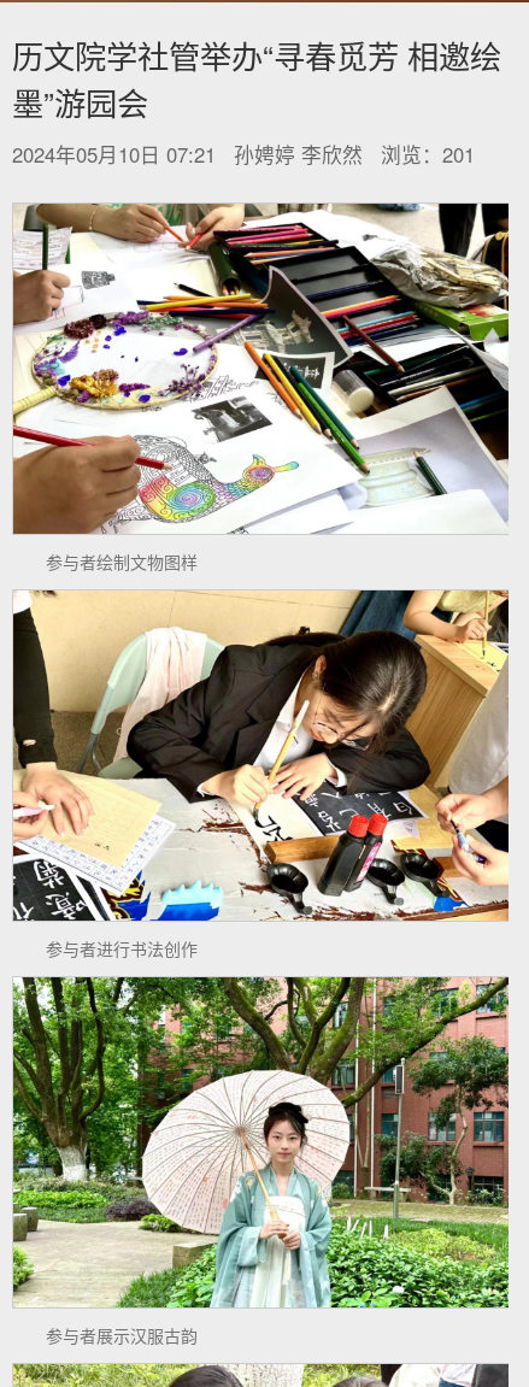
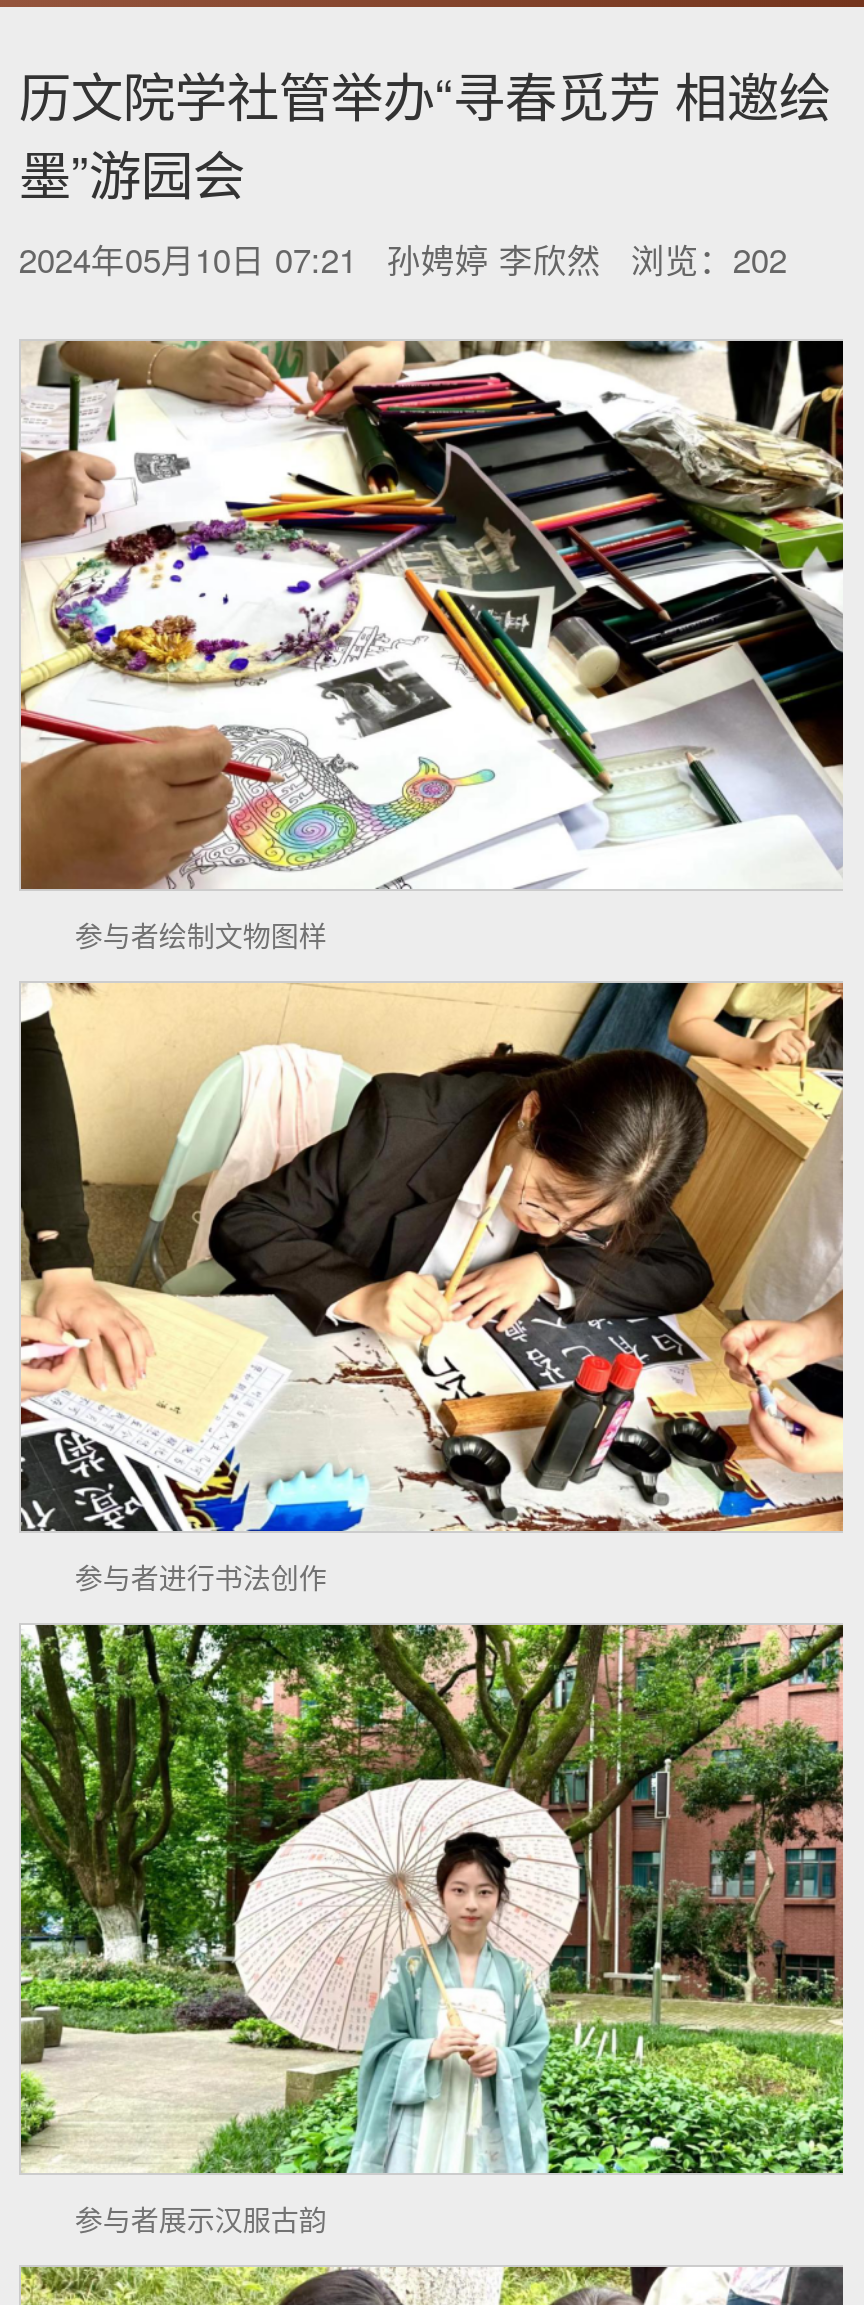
[12,139,475,168] 2024年05月10日 07:21 孙娉婷 李欣然 浏览：201 -> [19,234,787,282] 2024年05月10日 07:21 孙娉婷 李欣然 浏览：202

